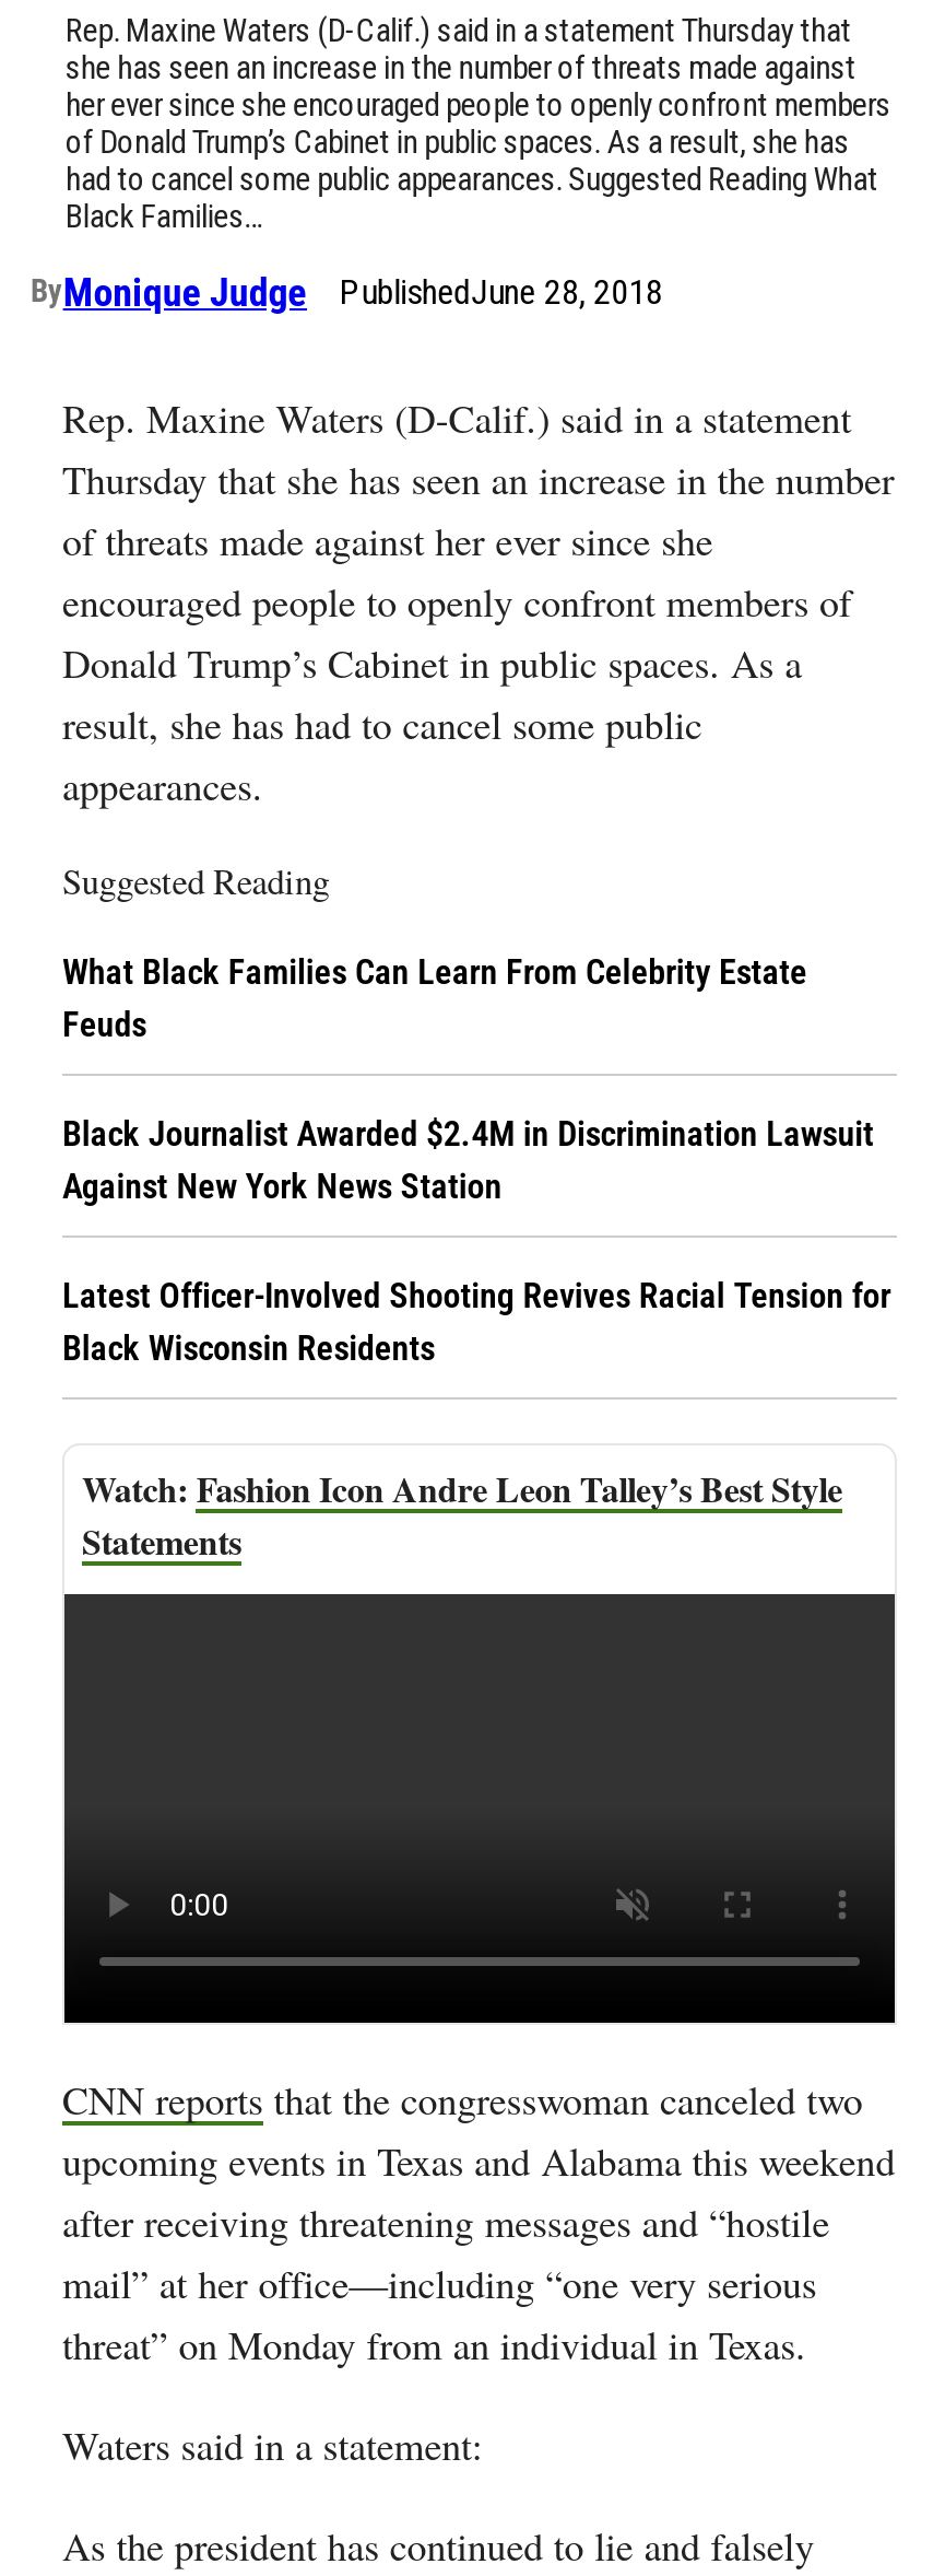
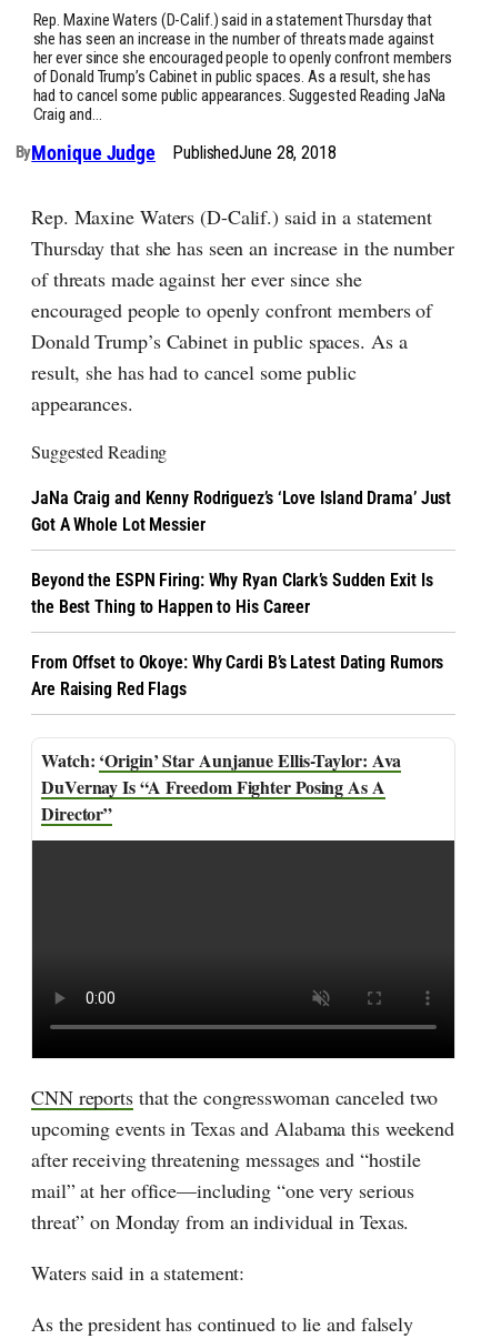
[66,160,878,236] had to cancel some public appearances. Suggested Reading What | Black Families… -> [33,85,446,124] had to cancel some public appearances. Suggested Reading JaNa | Craig and…
[62,952,807,1046] What Black Families Can Learn From Celebrity Estate | Feuds -> [31,488,451,535] JaNa Craig and Kenny Rodriguez’s ‘Love Island Drama’ Just | Got A Whole Lot Messier
[62,1113,874,1208] Black Journalist Awarded $2.4M in Discrimination Lawsuit | Against New York News Station -> [31,570,433,618] Beyond the ESPN Firing: Why Ryan Clark’s Sudden Exit Is | the Best Thing to Happen to His Career
[62,1275,891,1369] Latest Officer-Involved Shooting Revives Racial Tension for | Black Wisconsin Residents -> [31,652,444,700] From Offset to Okoye: Why Cardi B’s Latest Dating Rumors | Are Raising Red Flags
[82,1463,842,1566] Fashion Icon Andre Leon Talley’s Best Style | Statements -> [41,747,401,826] ‘Origin’ Star Aunjanue Ellis-Taylor: Ava | DuVernay Is “A Freedom Fighter Posing As A | Director”

